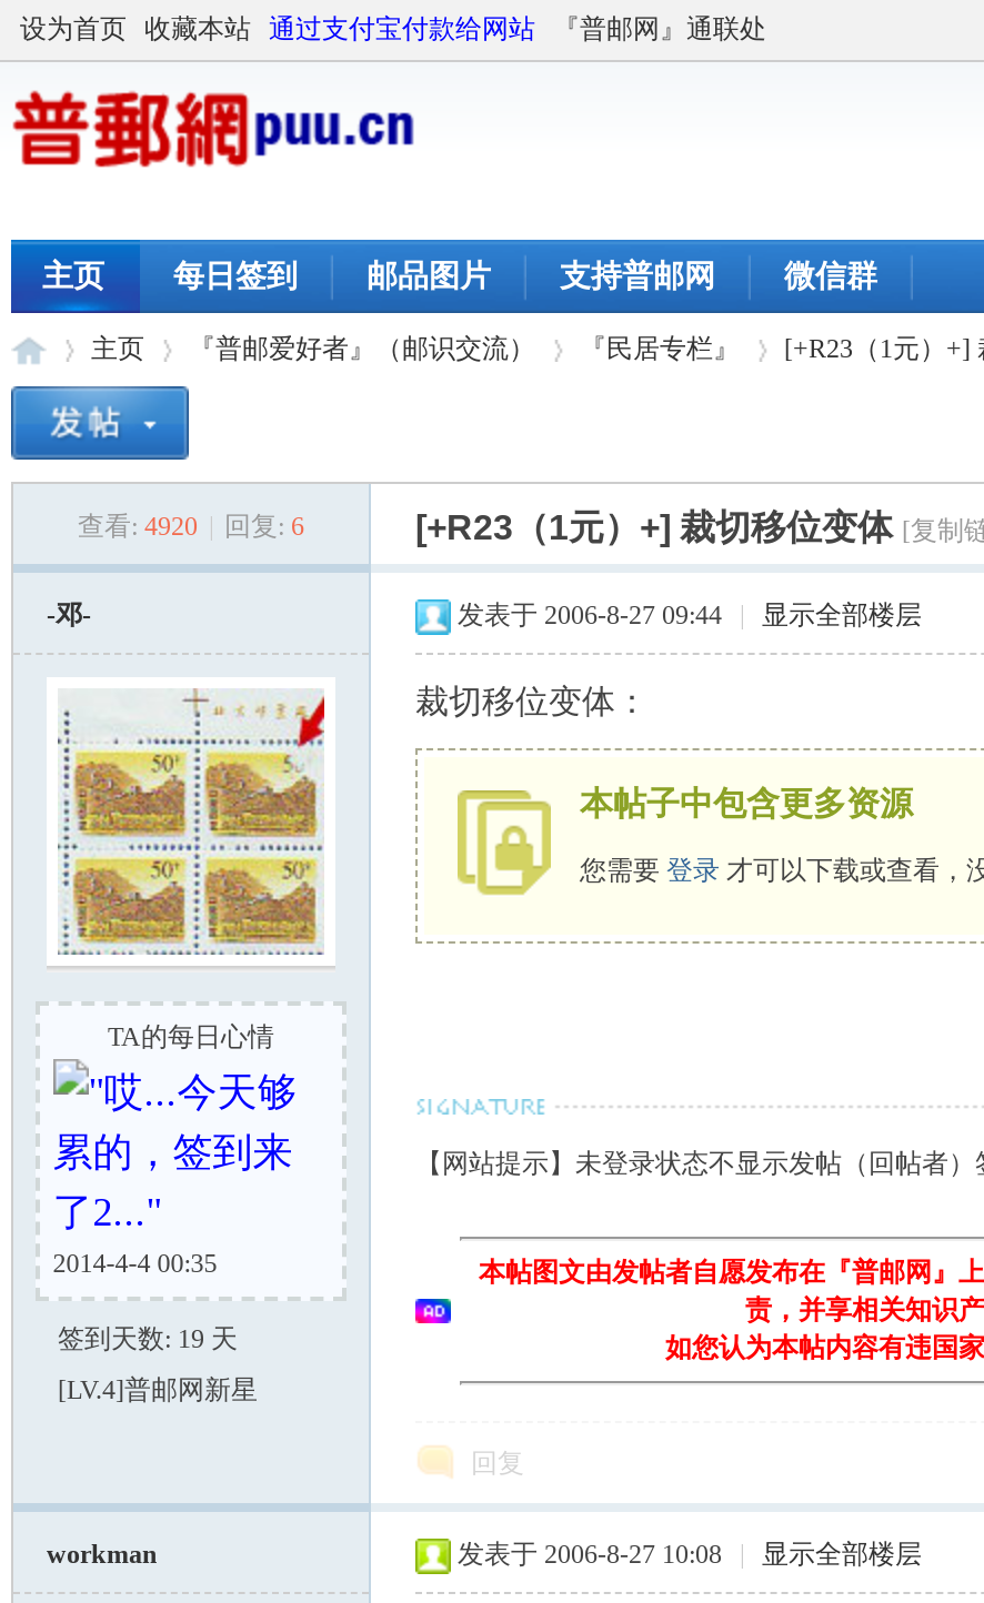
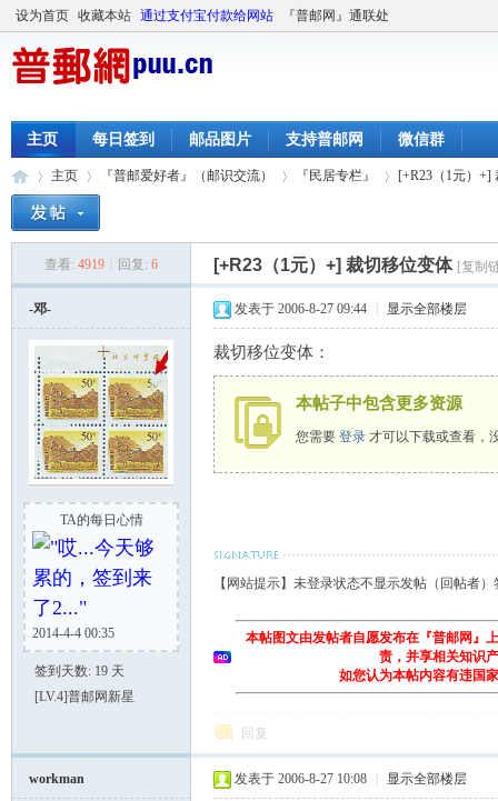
[78,511,198,542] 查看: 4920 -> [44,257,104,272] 查看: 4919

